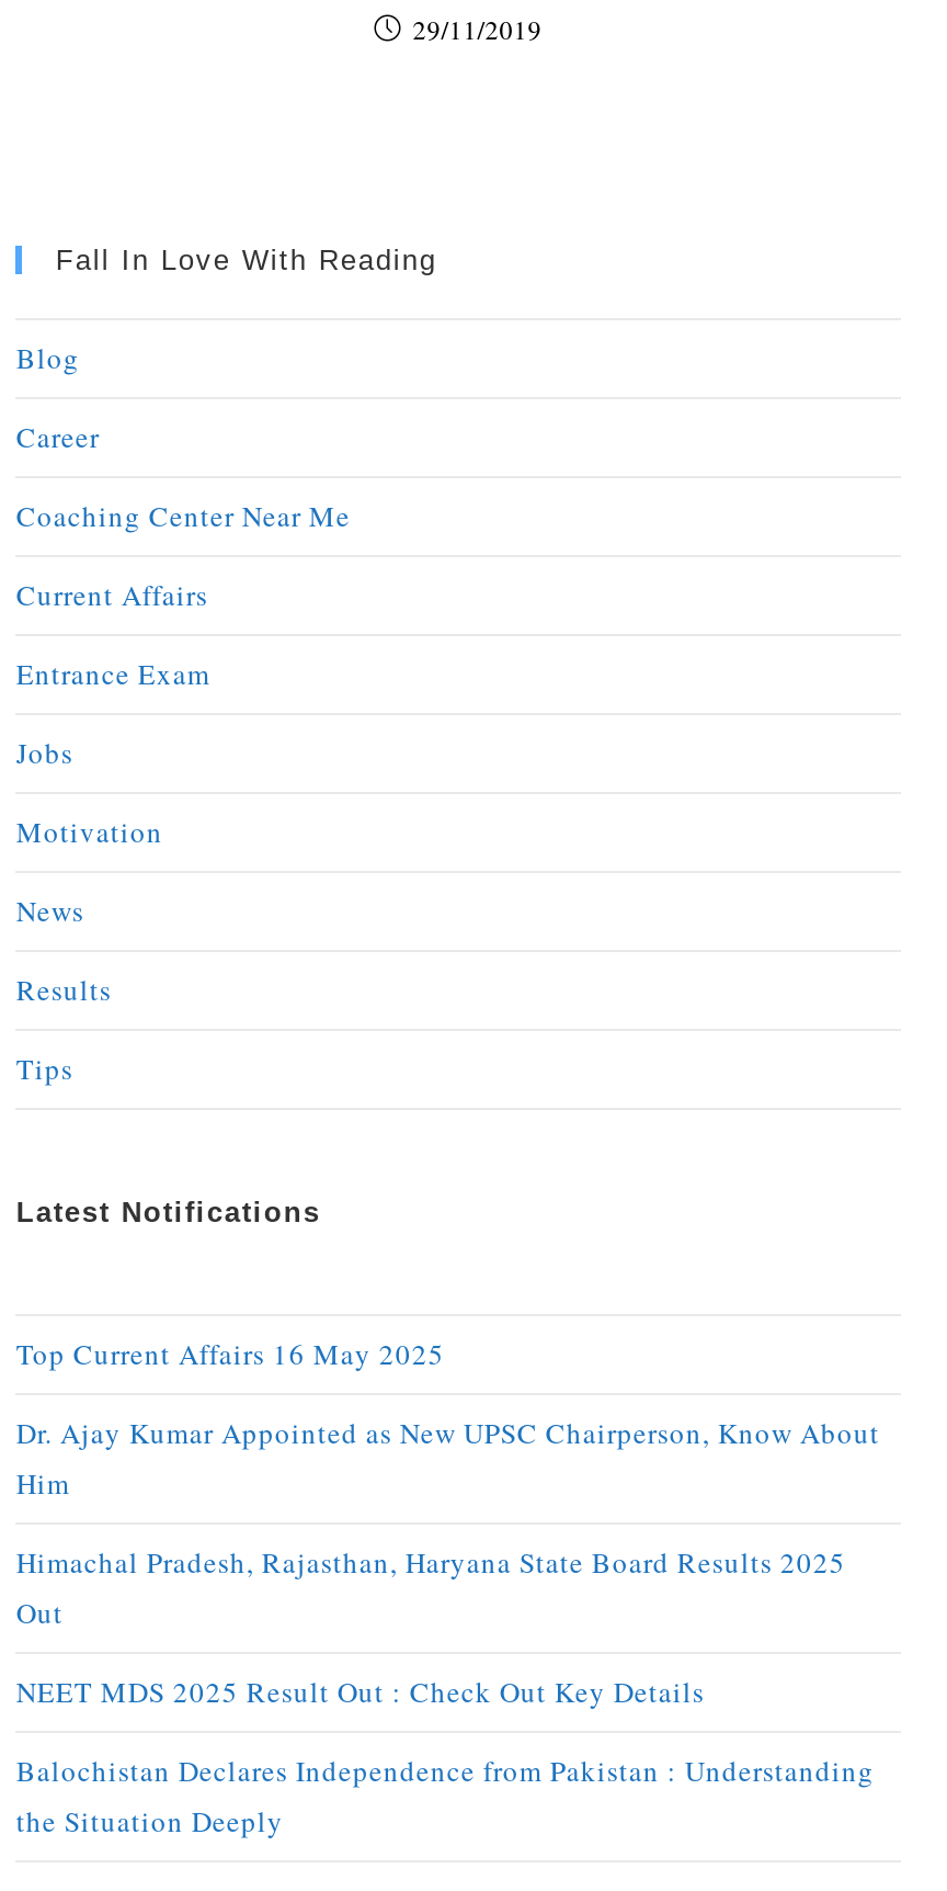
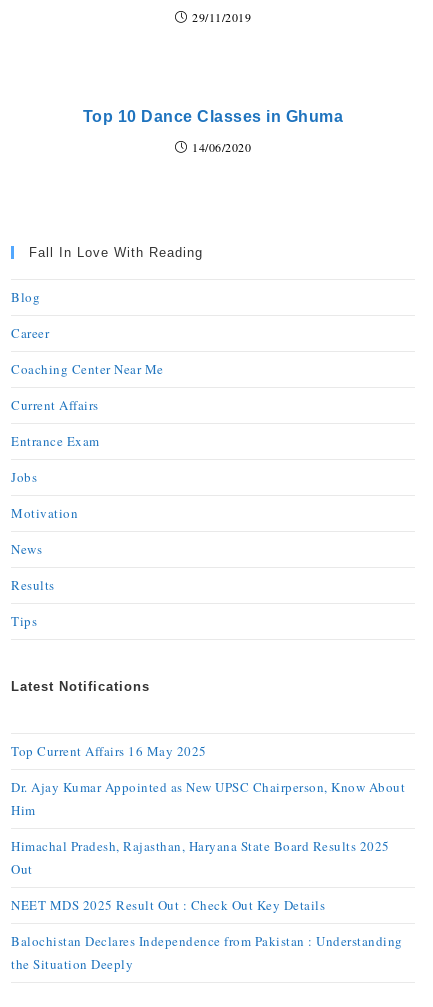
none -> [83,108,343,155] Top 10 Dance Classes in Ghuma | 14/06/2020

